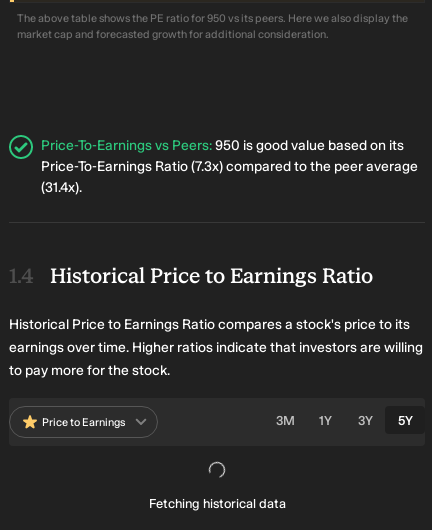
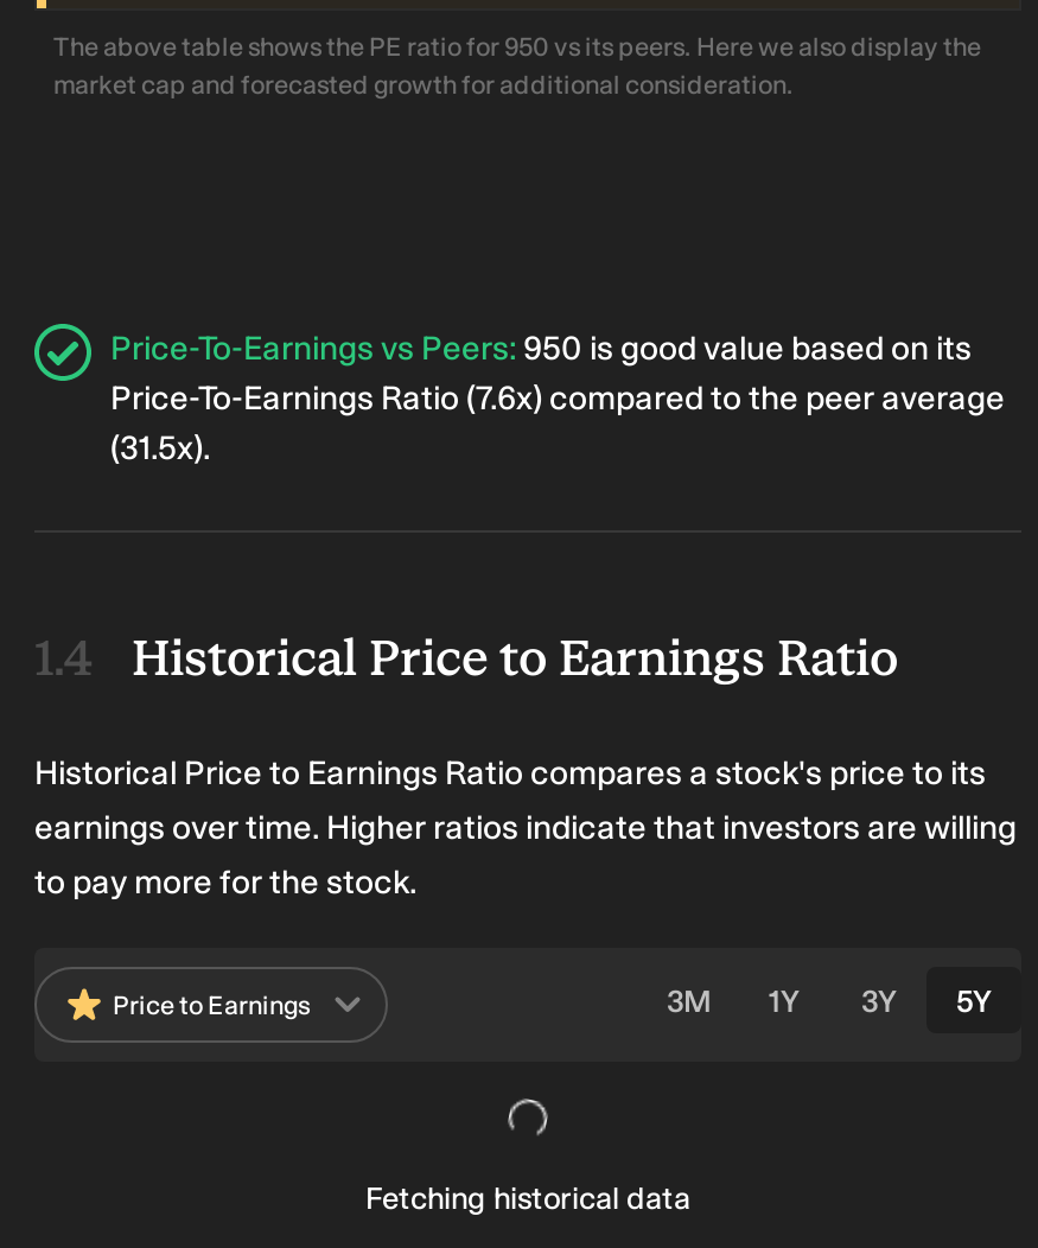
[41,158,418,196] Price-To-Earnings Ratio (7.3x) compared to the peer average | (31.4x). -> [110,378,1005,469] Price-To-Earnings Ratio (7.6x) compared to the peer average | (31.5x).

